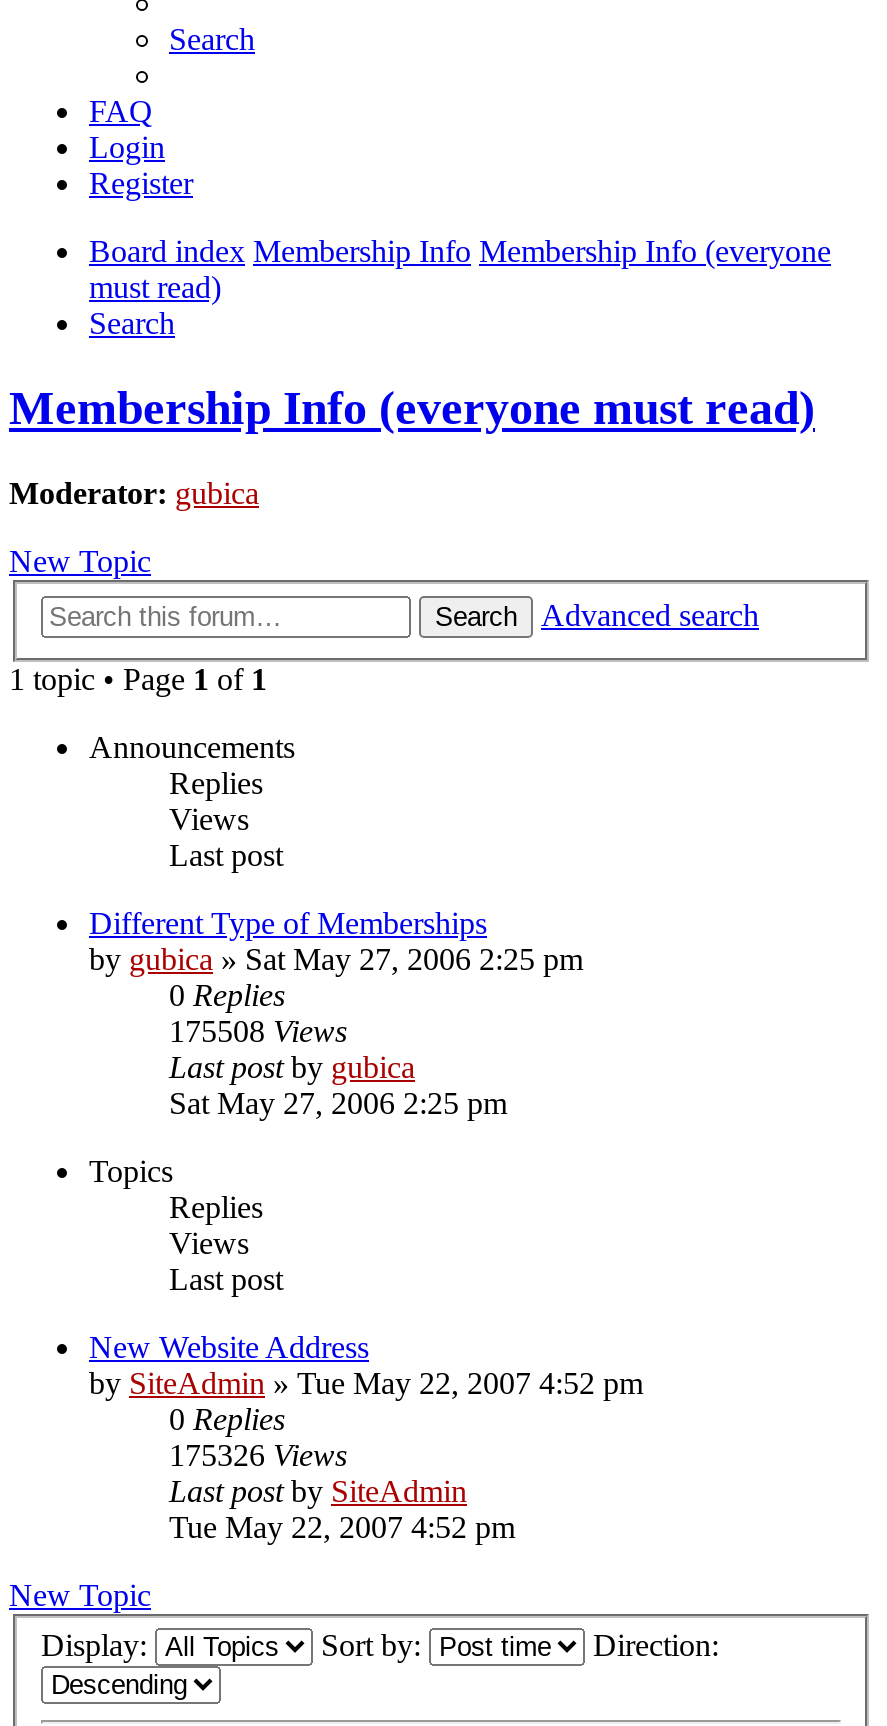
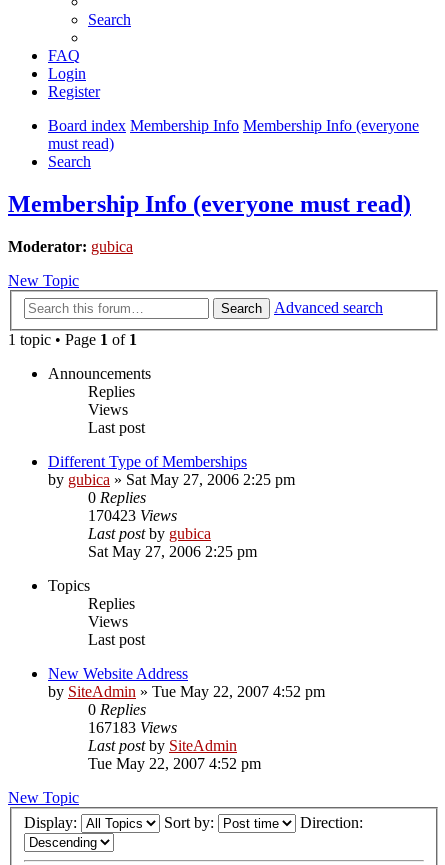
[169,1014,347,1048] 175508 Views -> [88,507,177,524] 170423 Views
[169,1438,347,1472] 175326 Views -> [88,719,177,736] 167183 Views

